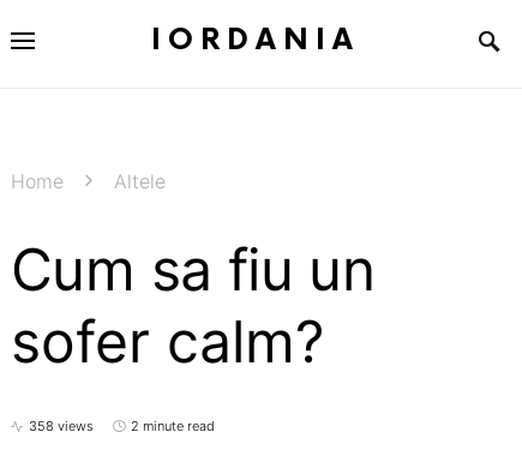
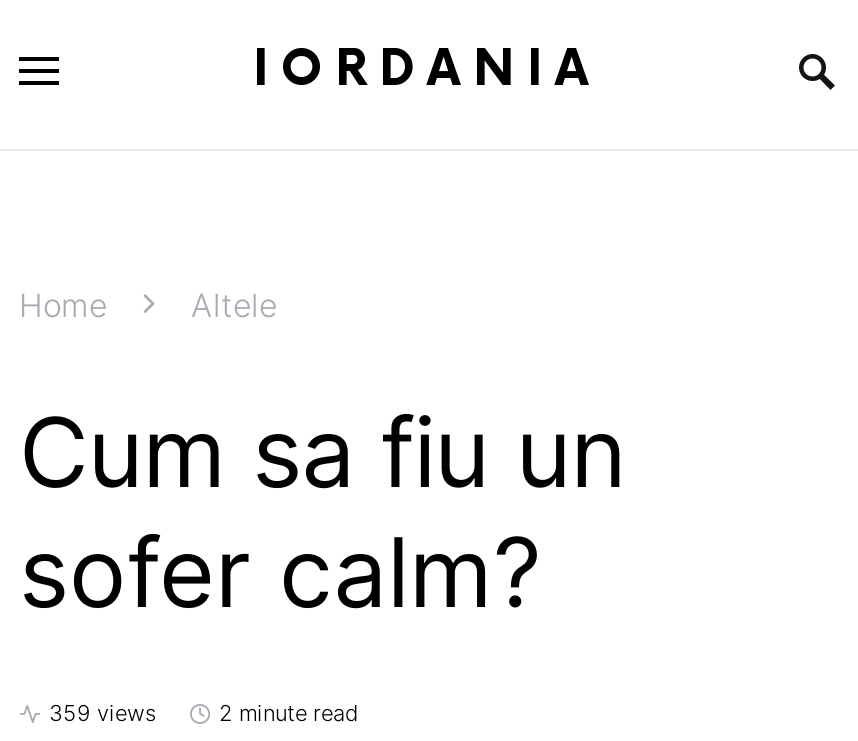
[29,418,94,434] 358 views -> [49,699,157,727] 359 views

